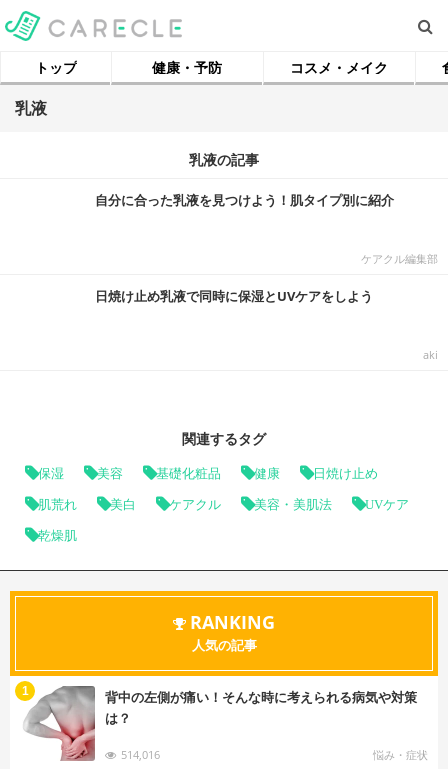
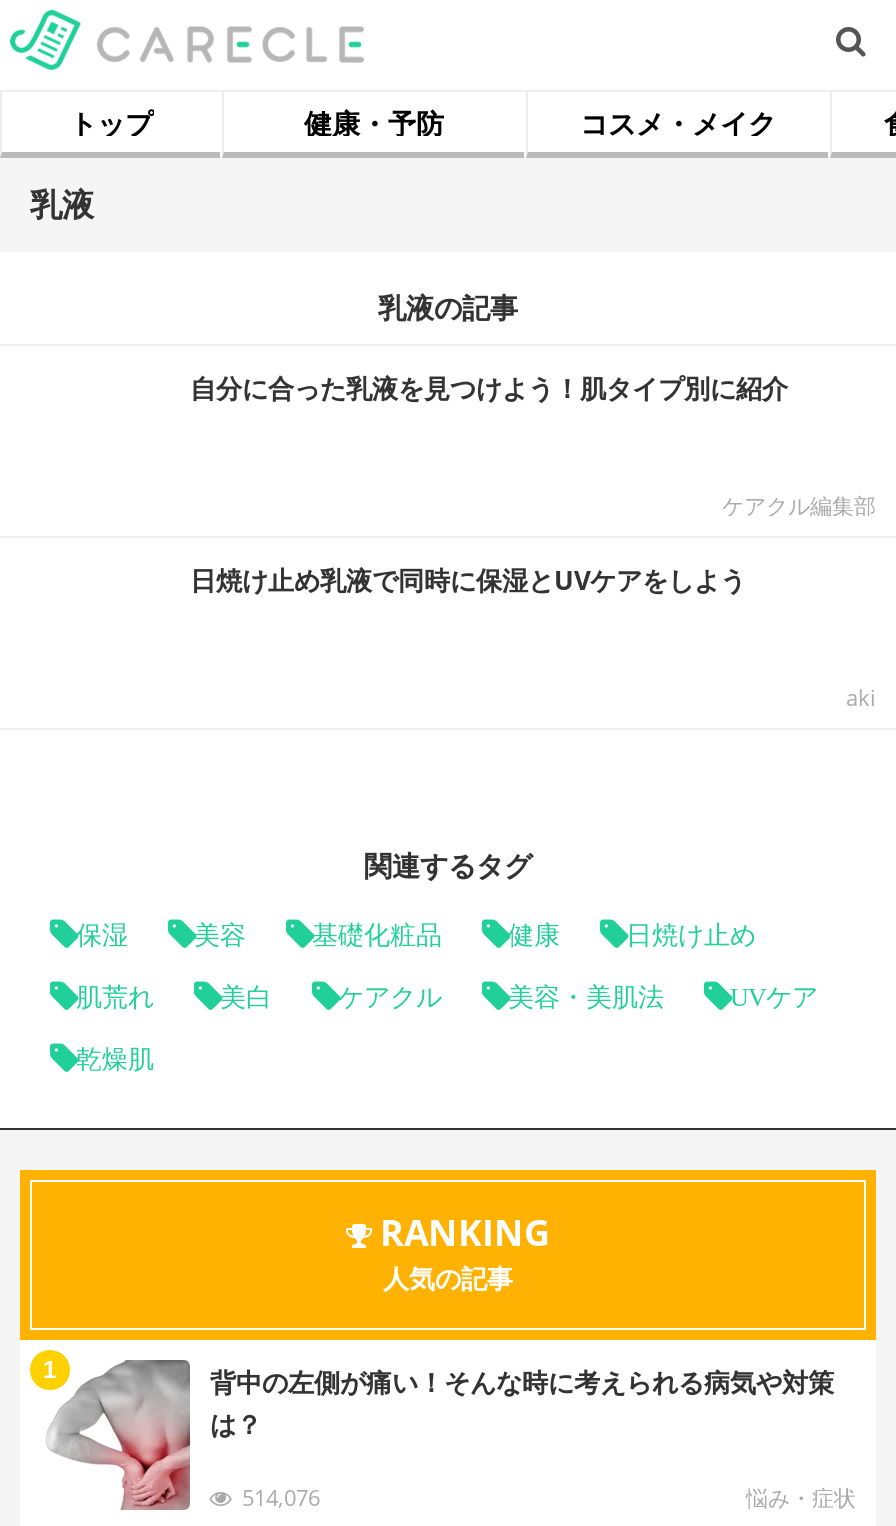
[121,747,160,762] 514,016 -> [242,1482,320,1512] 514,076

